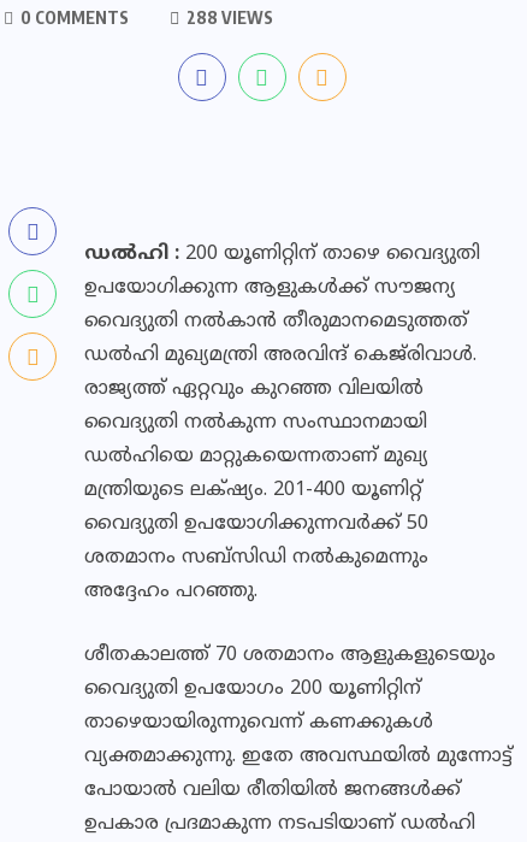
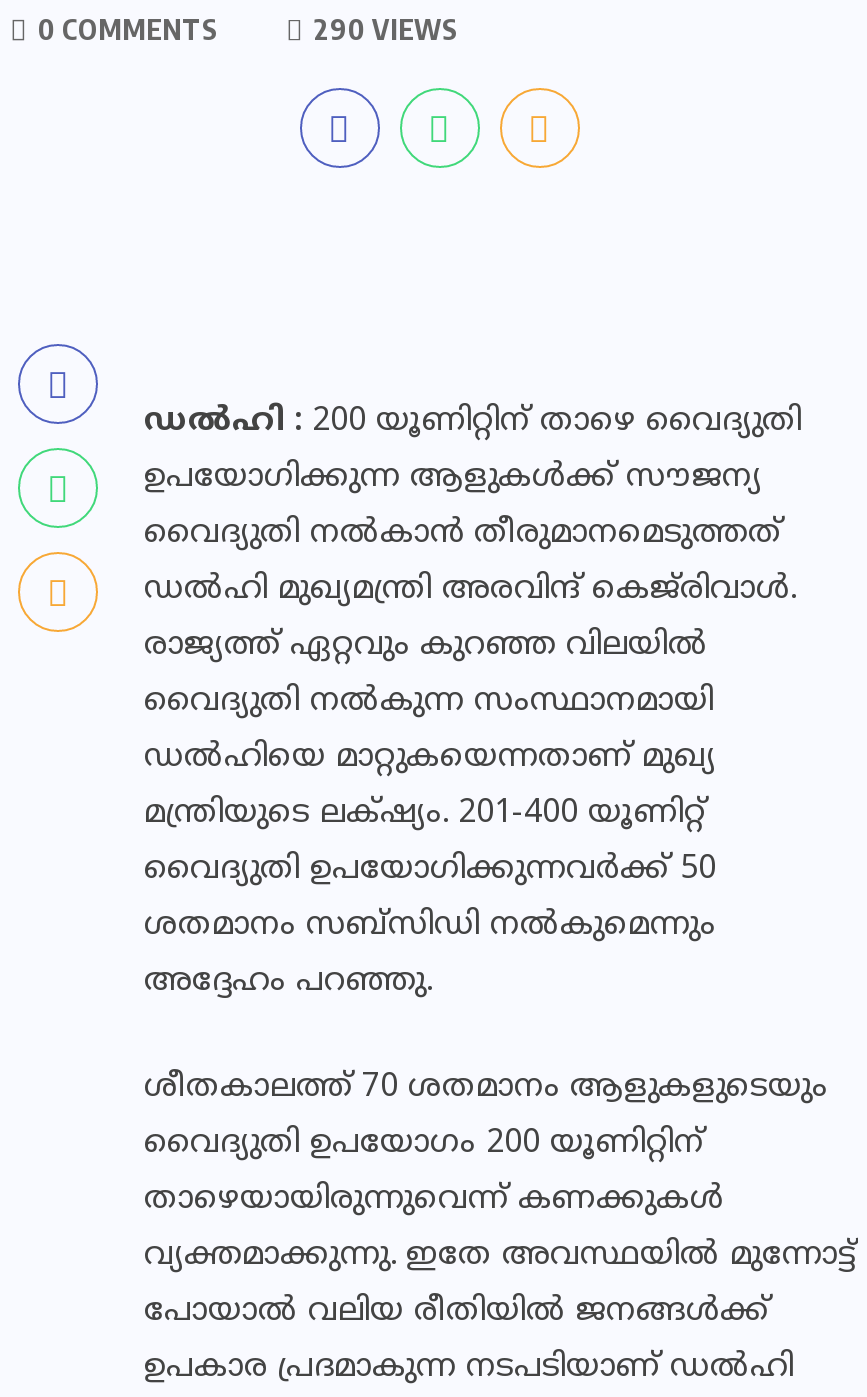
[183,7,273,28] 288 VIEWS -> [308,12,458,46] 290 VIEWS

